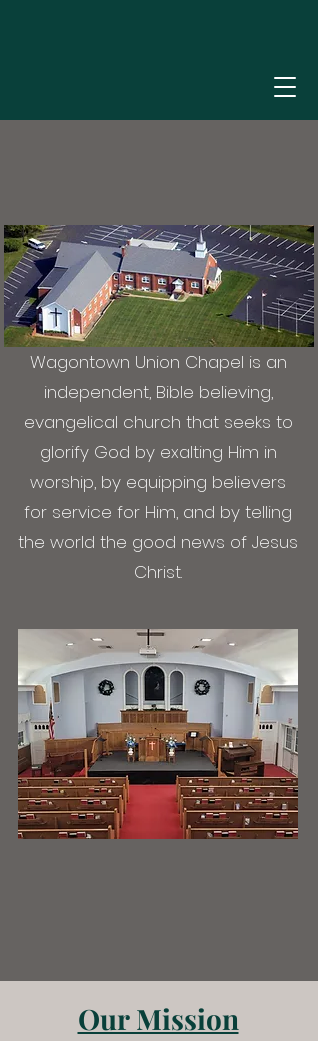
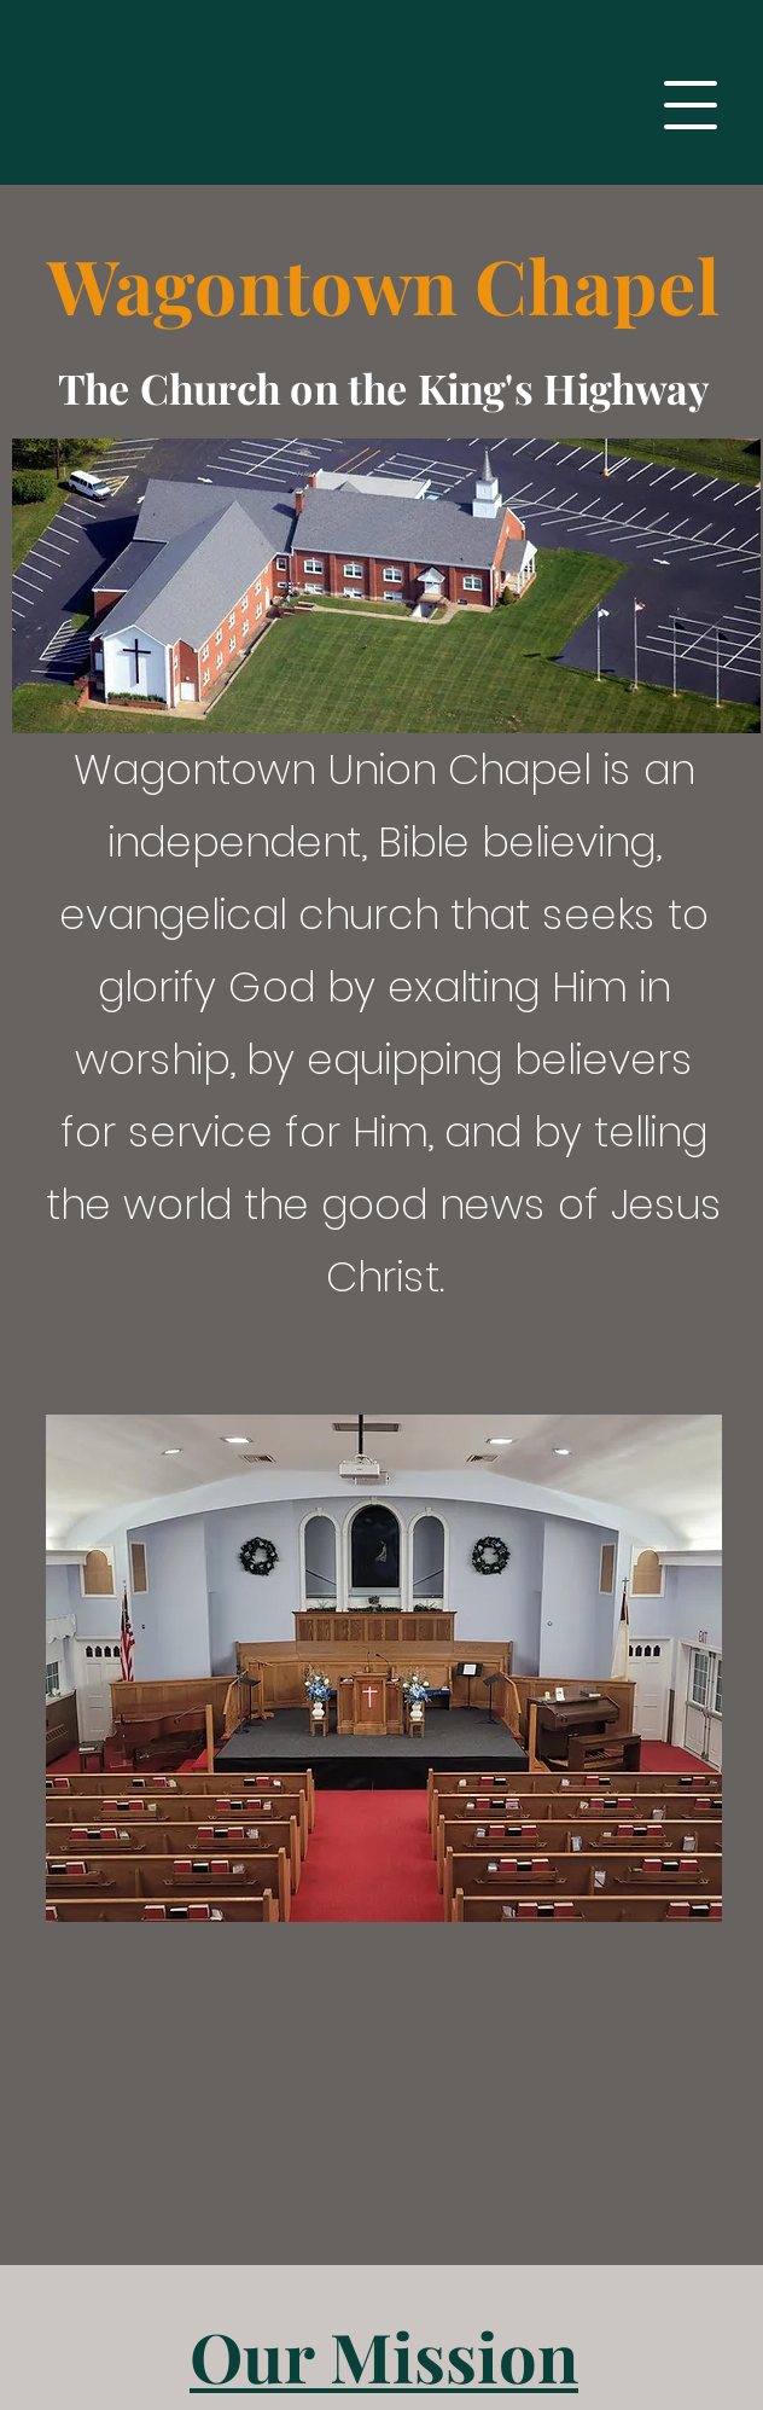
none -> [47,233,721,414] Wagontown Chapel | The Church on the King's Highway

